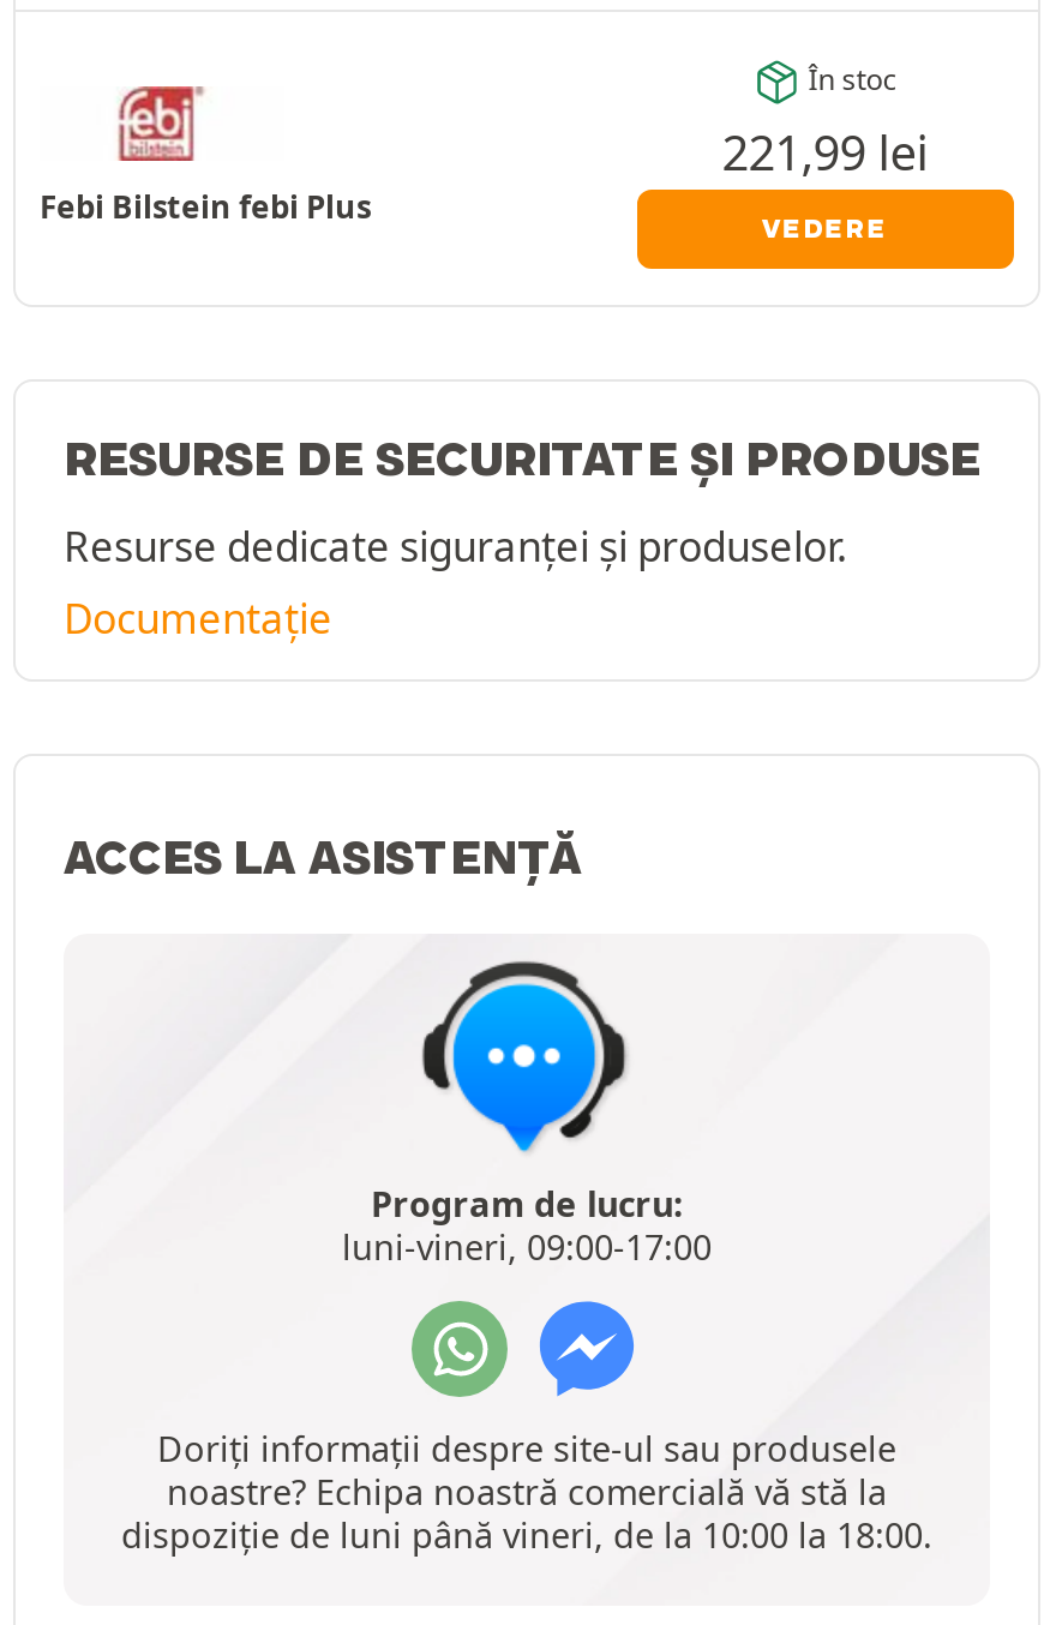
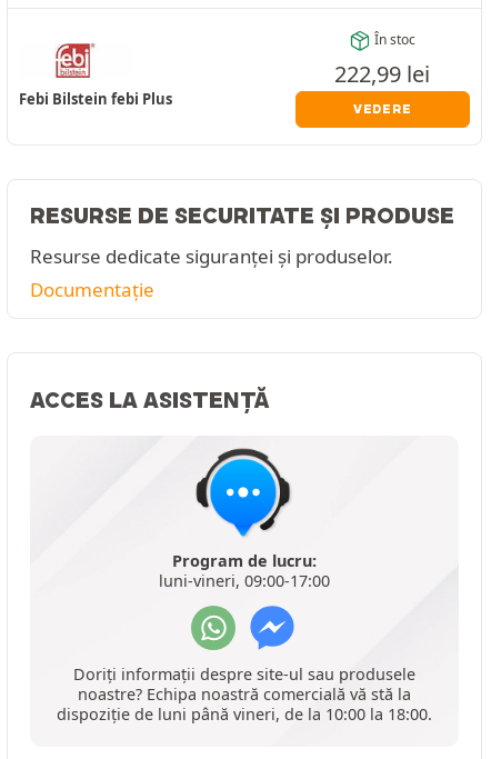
[722,121,928,186] 221,99 lei -> [335,59,430,89] 222,99 lei

